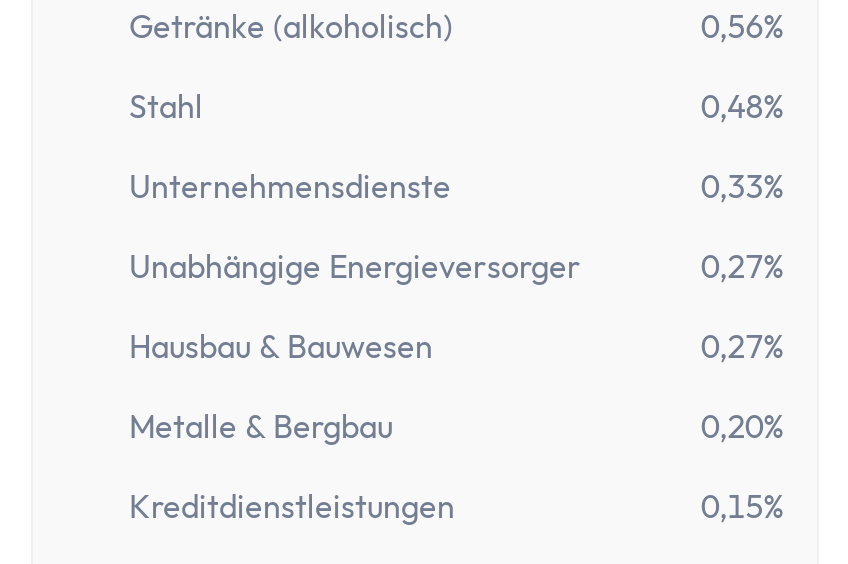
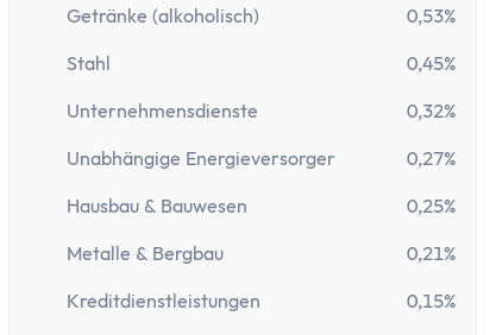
[701,6,785,46] 0,56% -> [407,4,457,27] 0,53%
[701,86,785,126] 0,48% -> [407,51,457,75] 0,45%
[701,166,785,206] 0,33% -> [407,99,457,122] 0,32%
[701,326,785,366] 0,27% -> [407,194,457,217] 0,25%
[701,406,785,446] 0,20% -> [407,241,457,265] 0,21%

